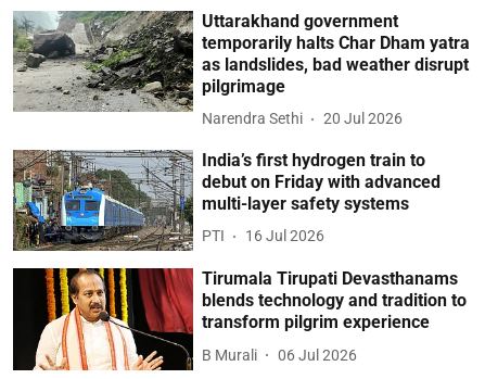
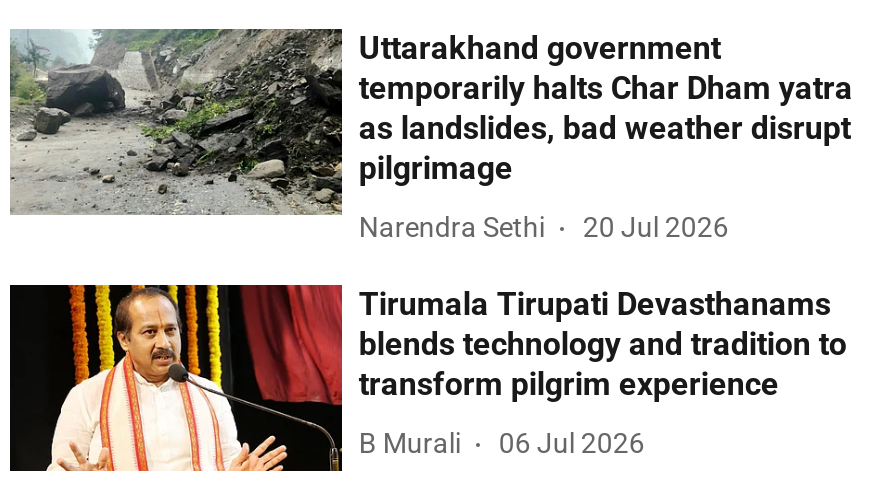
[12,149,441,252] [image] | India’s first hydrogen train to | debut on Friday with advanced | multi-layer safety systems | PTI | 16 Jul 2026 -> none

